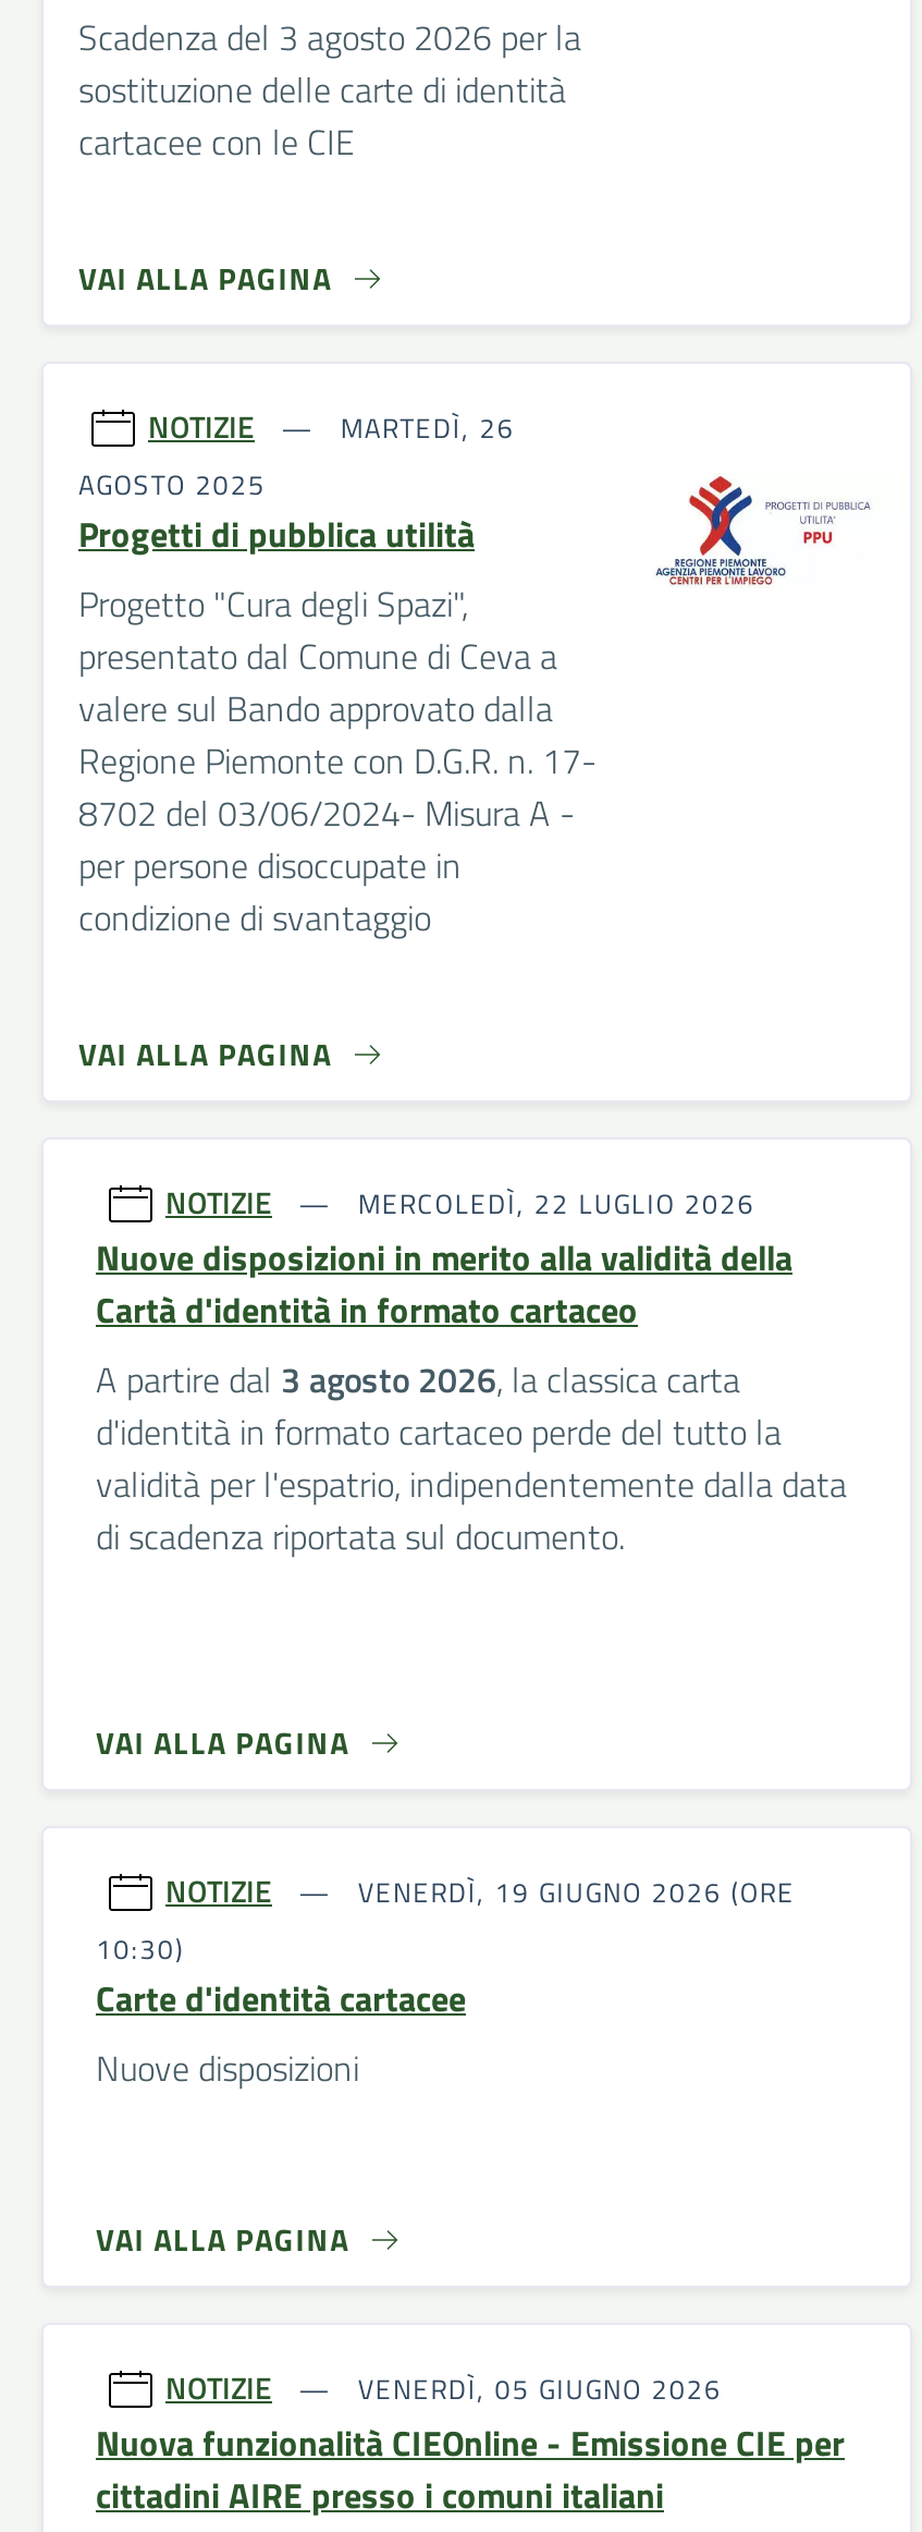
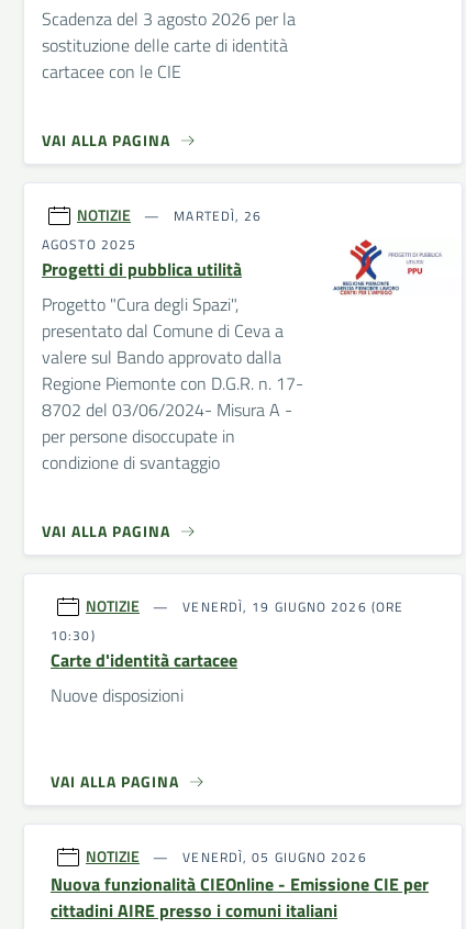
[96,1184,847,1563] MERCOLEDÌ, 22 LUGLIO 2026 | Nuove disposizioni in merito alla validità della | Cartà d'identità in formato cartaceo | A partire dal 3 agosto 2026, la classica carta | d'identità in formato cartaceo perde del tutto la | validità per l'espatrio, indipendentemente dalla data | di scadenza riportata sul documento. -> none
[96,1720,349,1914] VAI ALLA PAGINA | NOTIZIE -> none

